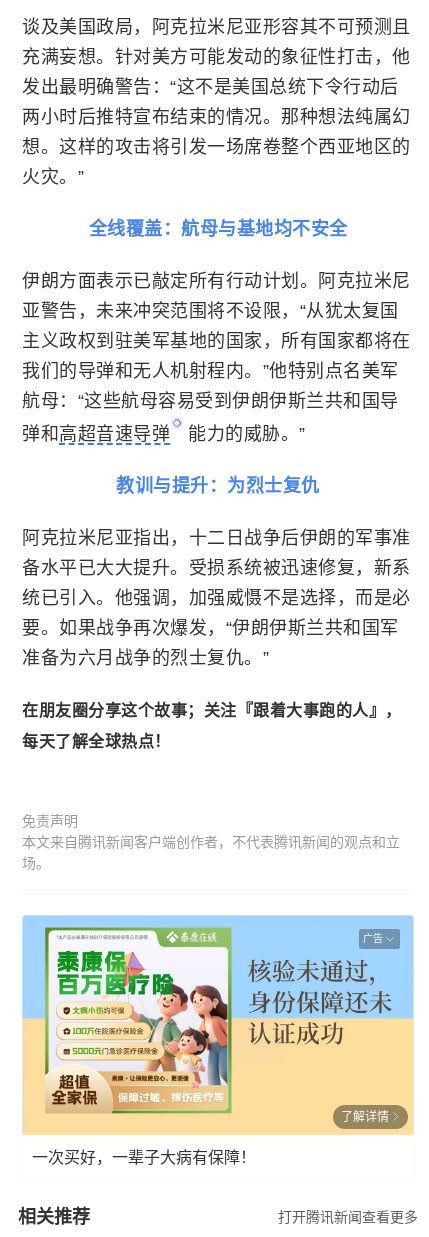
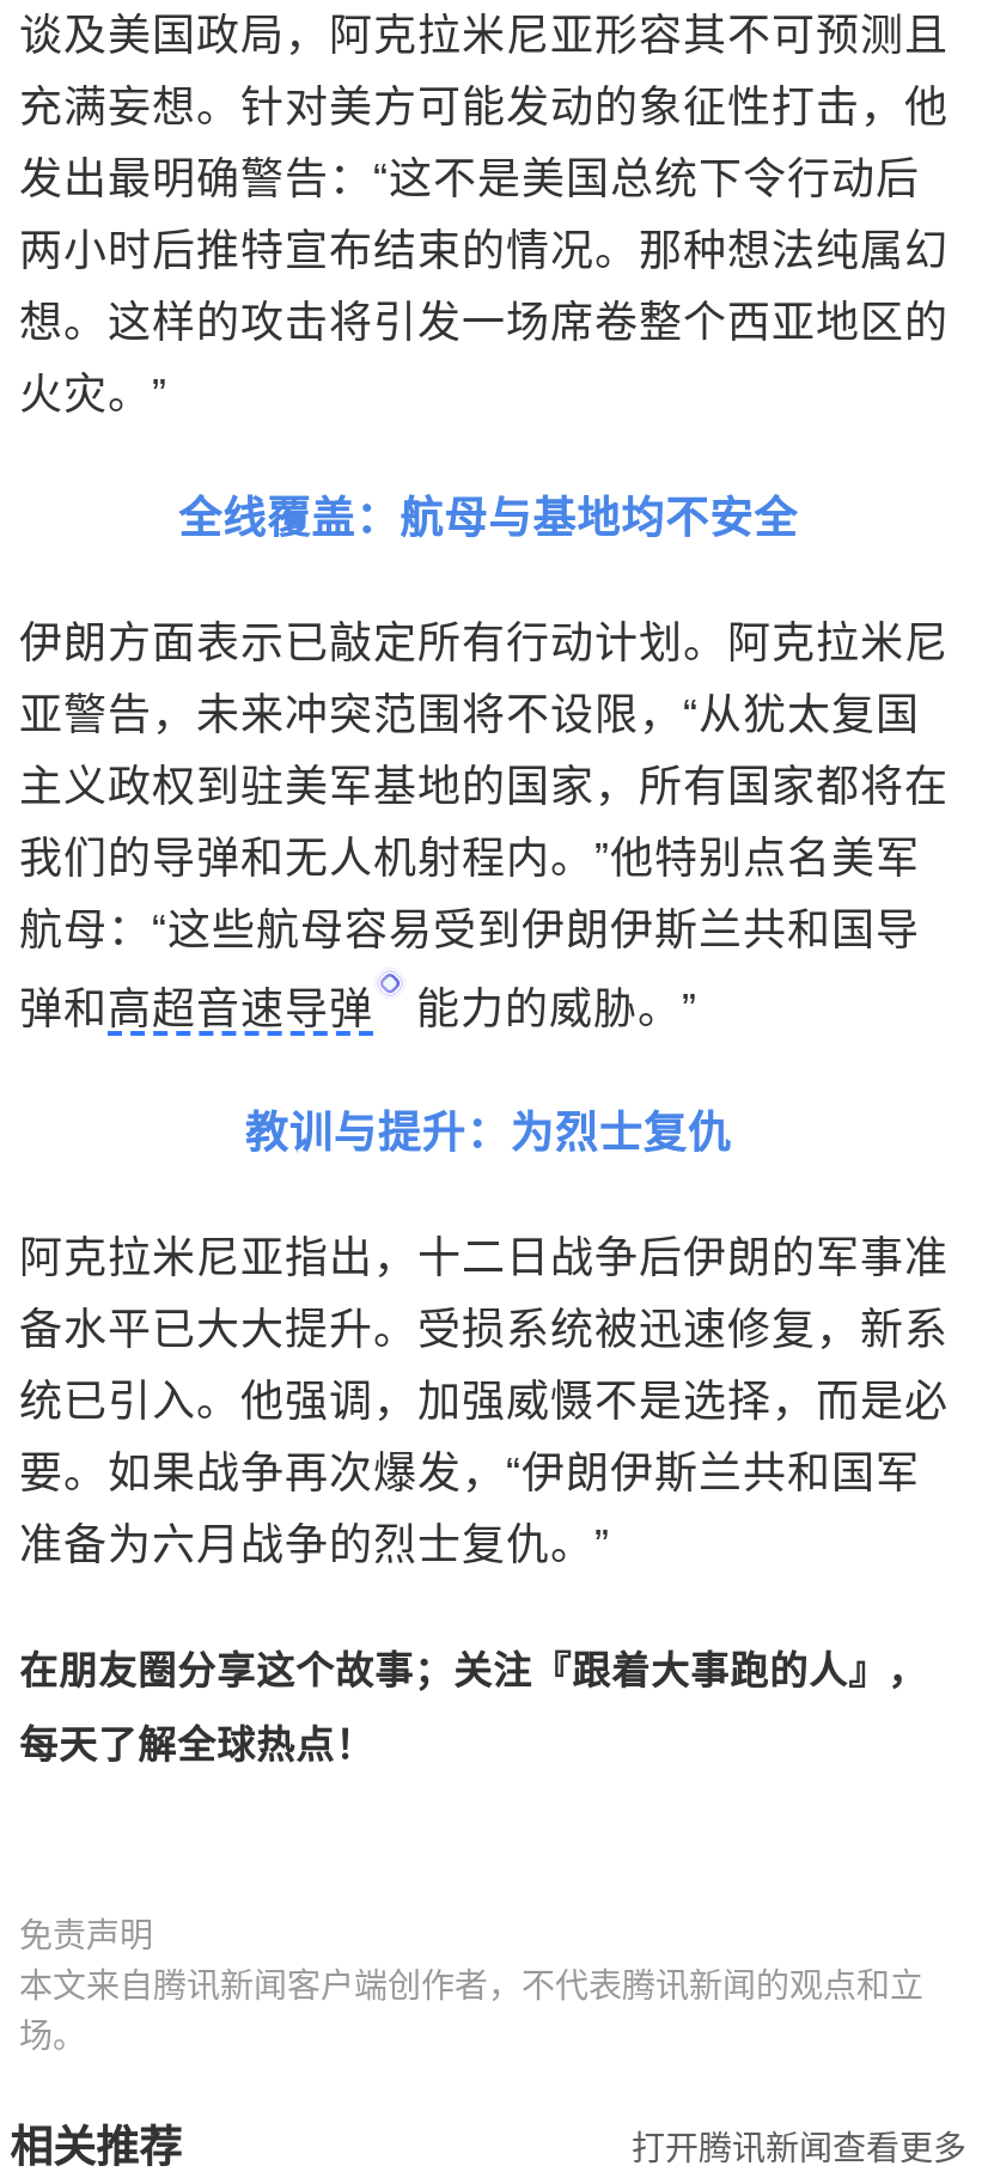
[22,899,414,1136] [image] | 广告 -> none
[32,1110,389,1166] 了解详情 | 一次买好，一辈子大病有保障！ -> none

